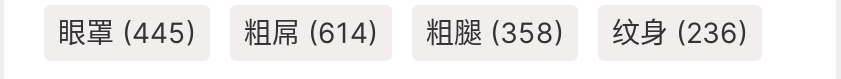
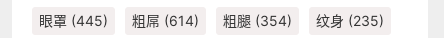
[426,16,564,50] 粗腿(358) -> [223,12,292,29] 粗腿(354)
[612,16,748,50] 纹身(236) -> [316,12,384,29] 纹身(235)

